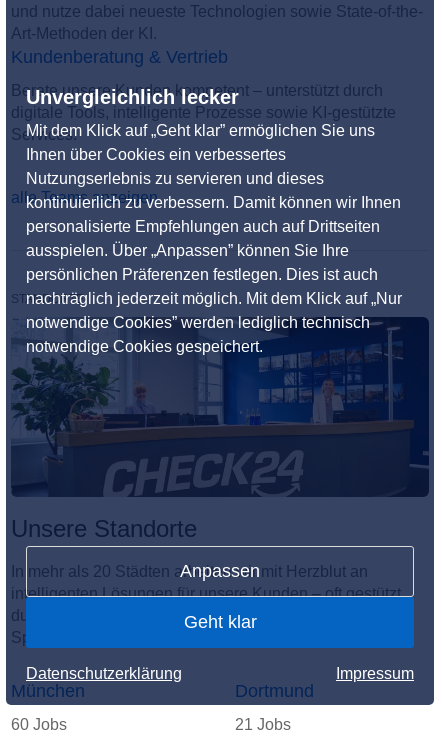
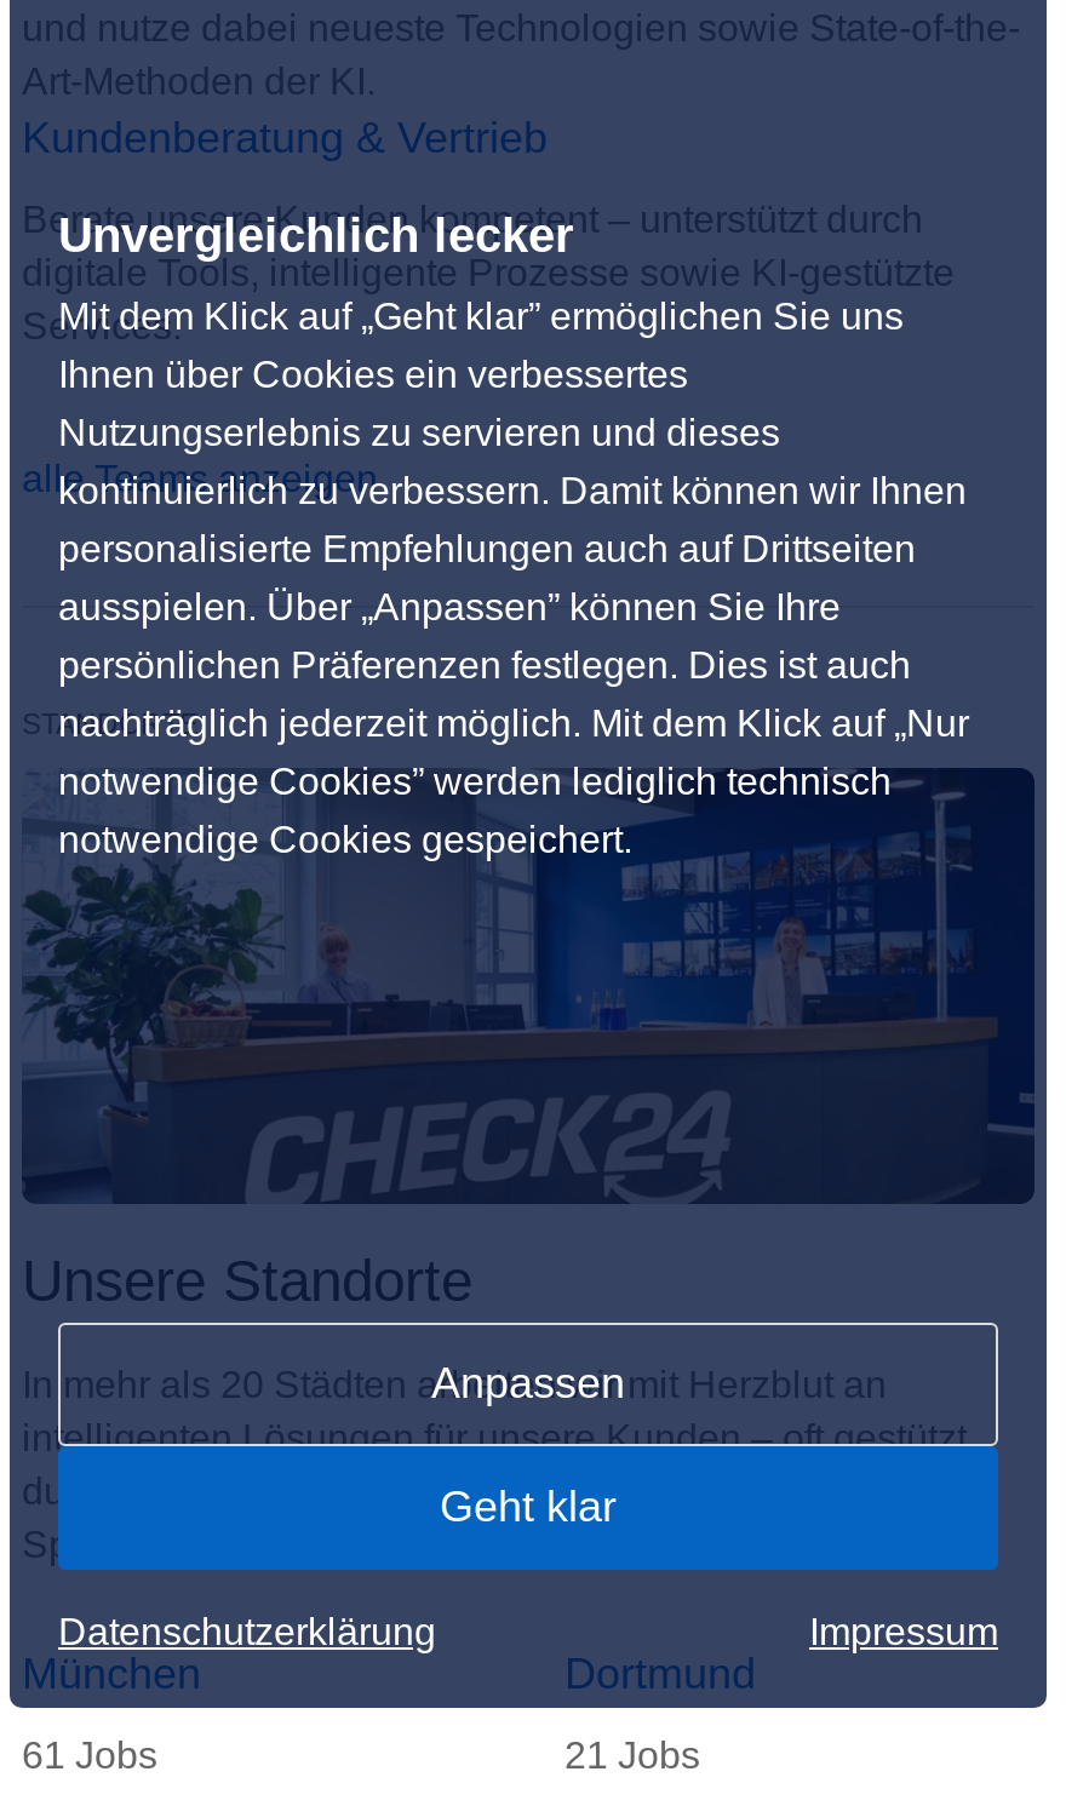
[11,716,67,733] 60 Jobs -> [22,1735,157,1776] 61 Jobs

